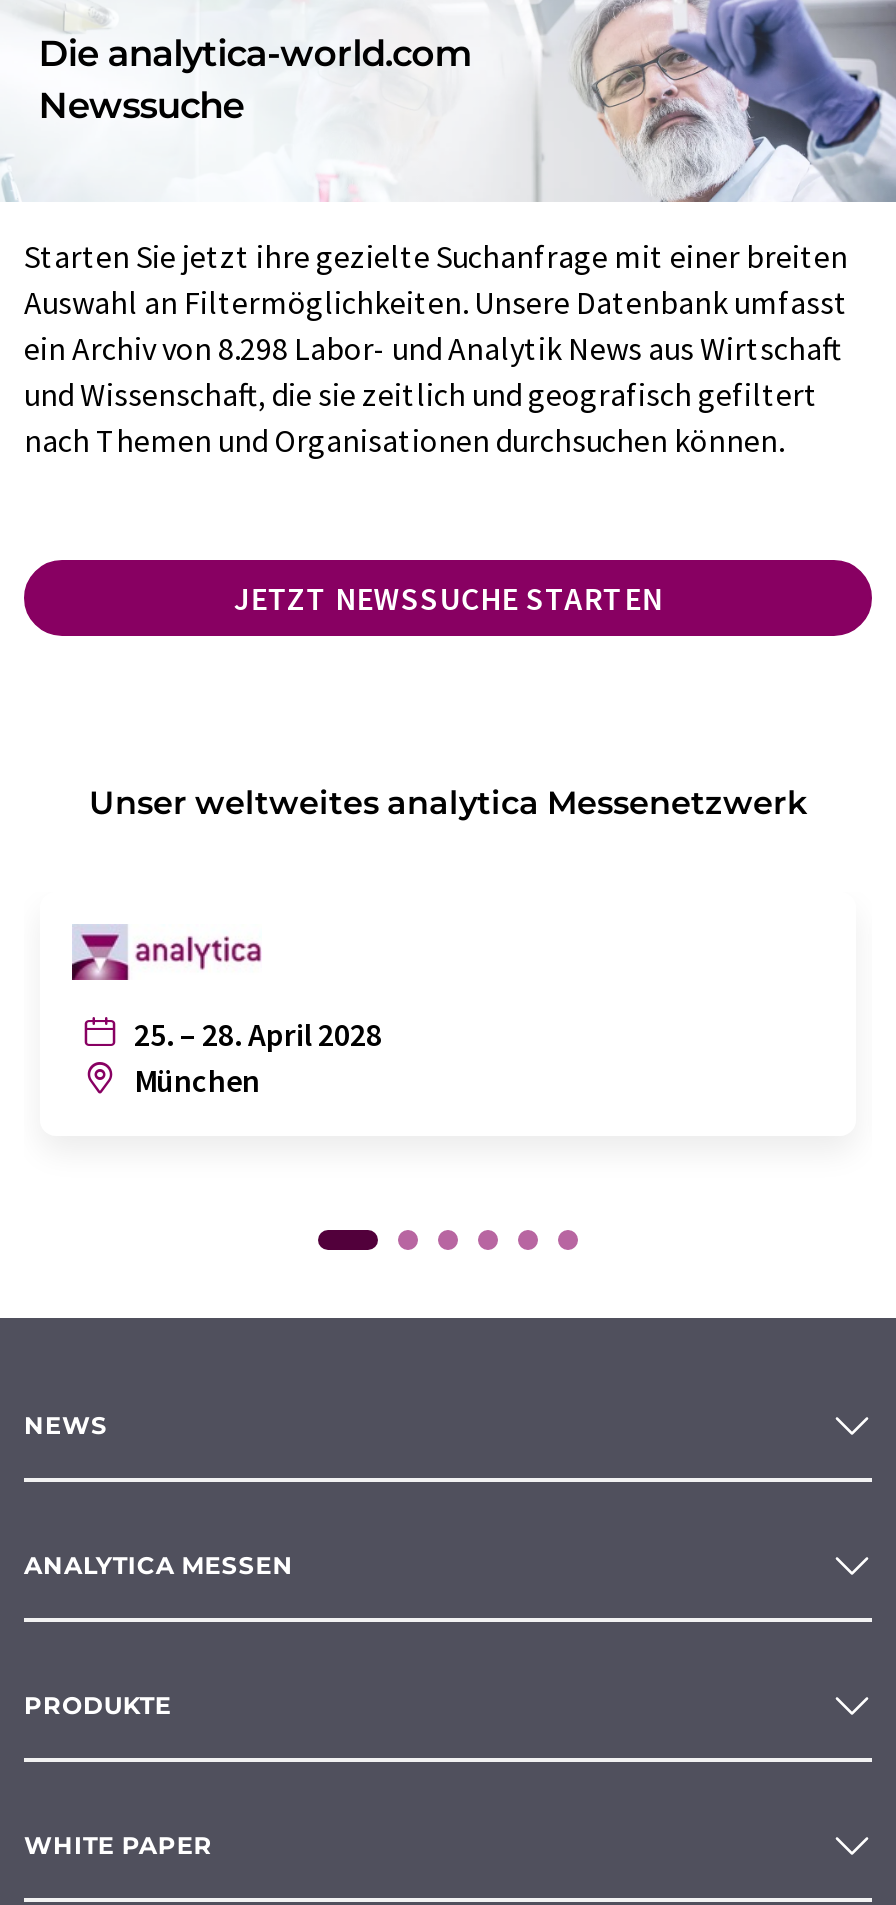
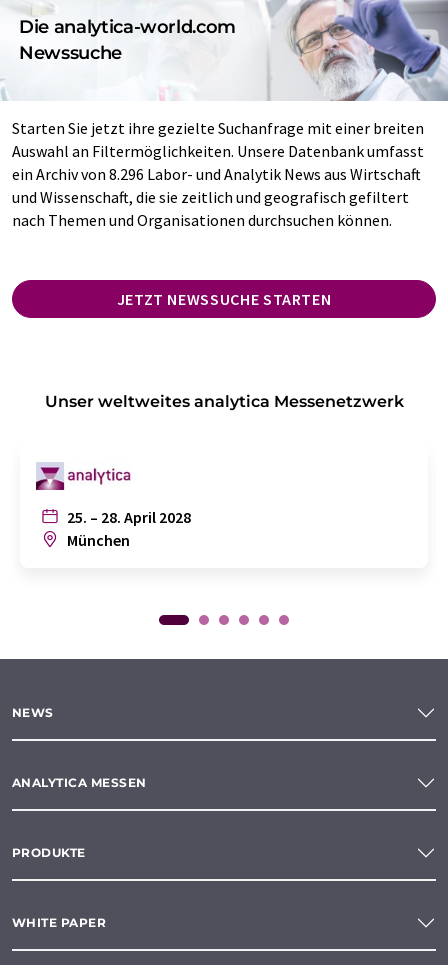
[24,327,842,367] ein Archiv von 8.298 Labor- und Analytik News aus Wirtschaft -> [12,164,421,184] ein Archiv von 8.296 Labor- und Analytik News aus Wirtschaft

